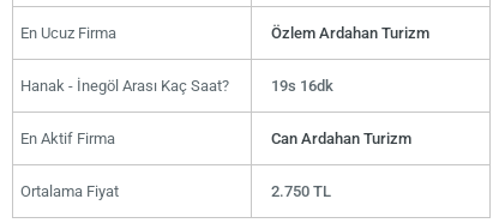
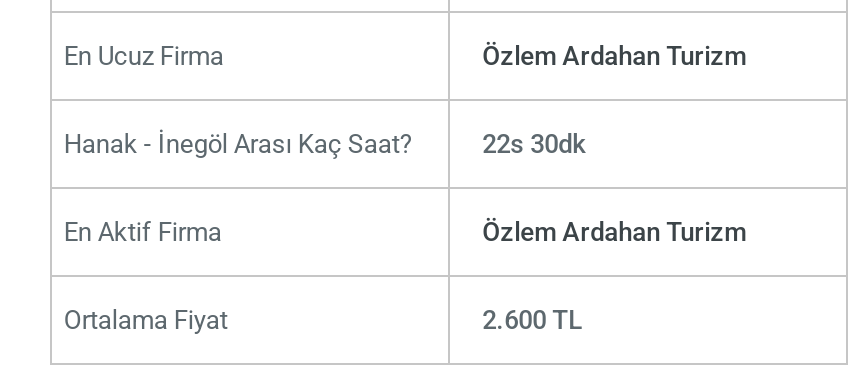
[271,77,334,95] 19s 16dk -> [482,129,586,159] 22s 30dk
[271,129,412,147] Can Ardahan Turizm -> [482,217,746,247] Özlem Ardahan Turizm
[271,182,331,200] 2.750 TL -> [482,305,582,335] 2.600 TL

